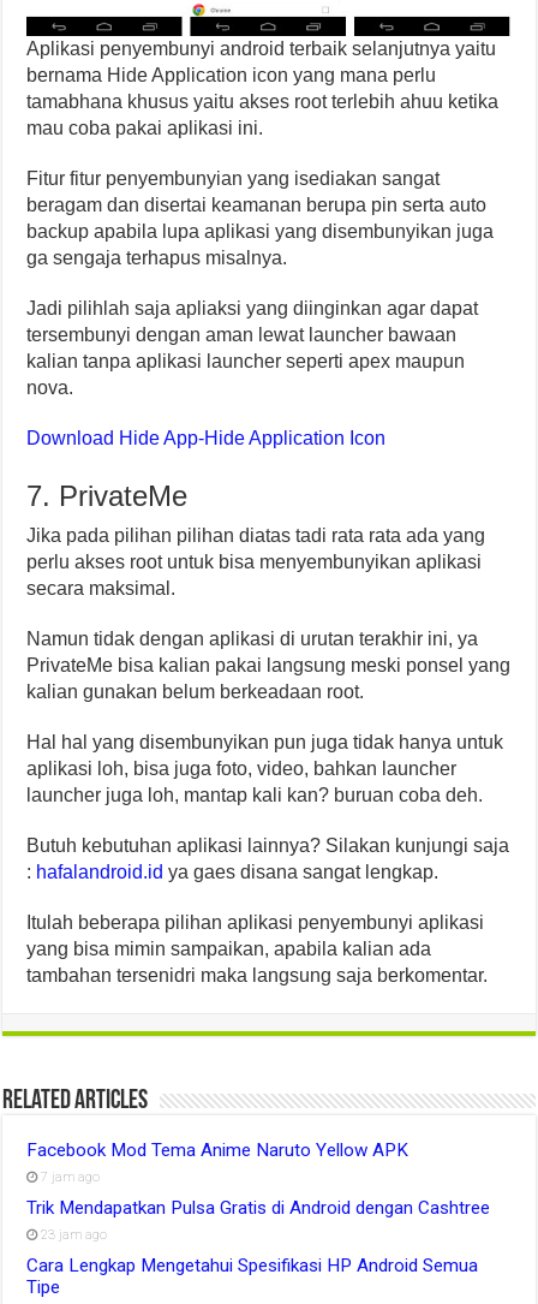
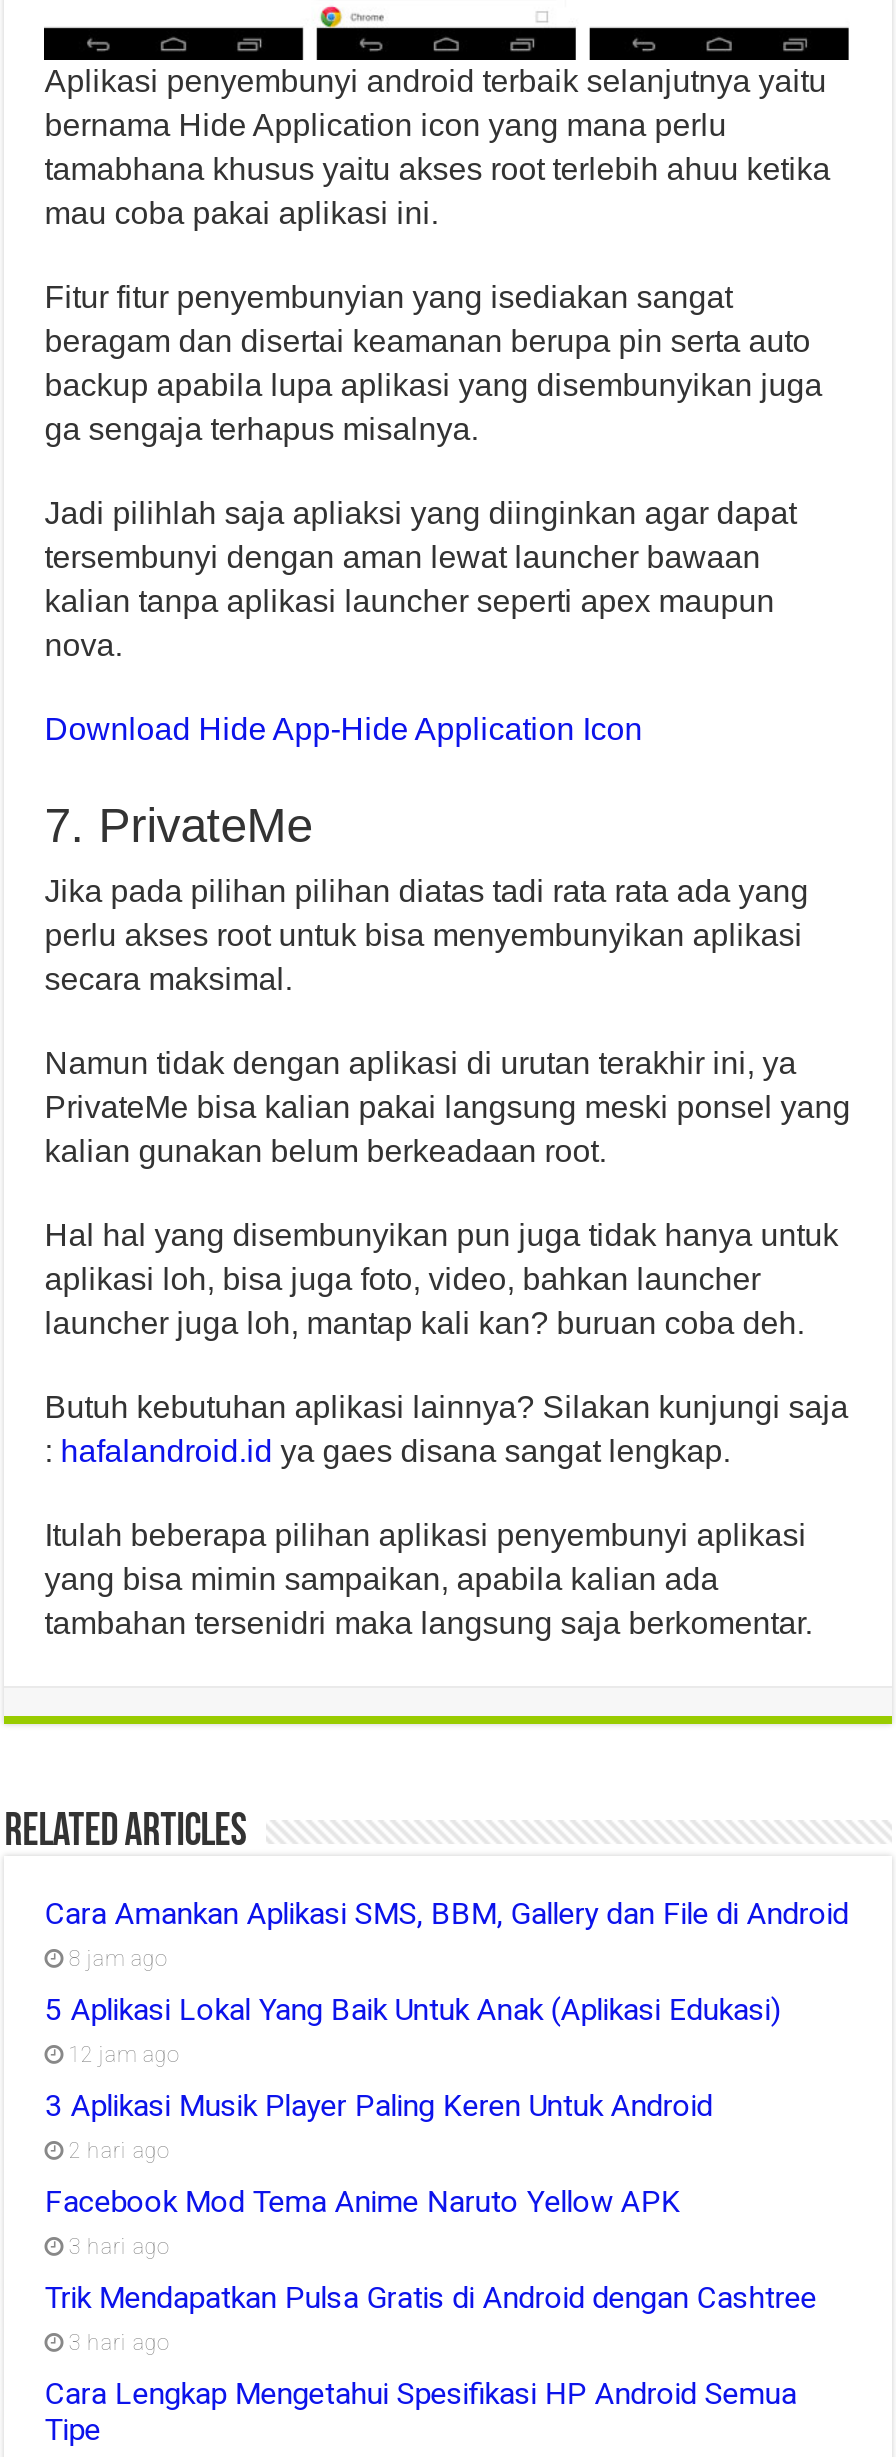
none -> [44,1896,848,2164] Cara Amankan Aplikasi SMS, BBM, Gallery dan File di Android | 8 jam ago | 5 Aplikasi Lokal Yang Baik Untuk Anak (Aplikasi Edukasi) | 12 jam ago | 3 Aplikasi Musik Player Paling Keren Untuk Android | 2 hari ago
[41,1169,100,1185] 7 jam ago -> [68,2234,168,2260] 3 hari ago
[41,1227,107,1242] 23 jam ago -> [68,2330,168,2356] 3 hari ago

